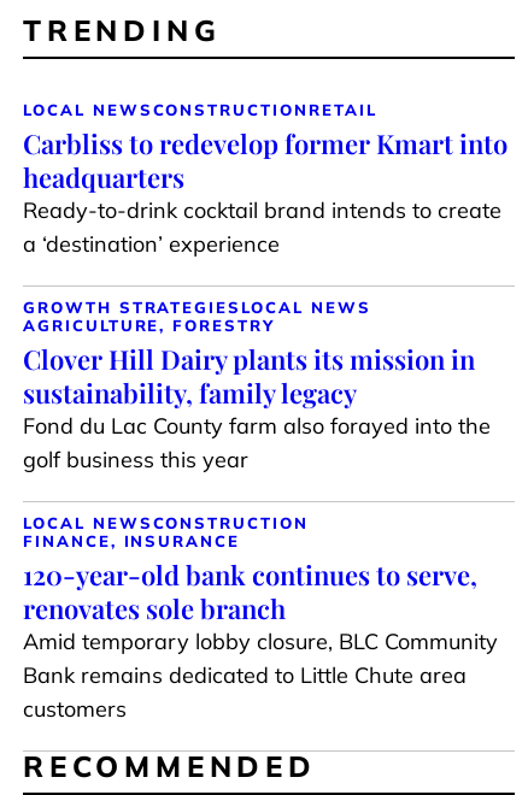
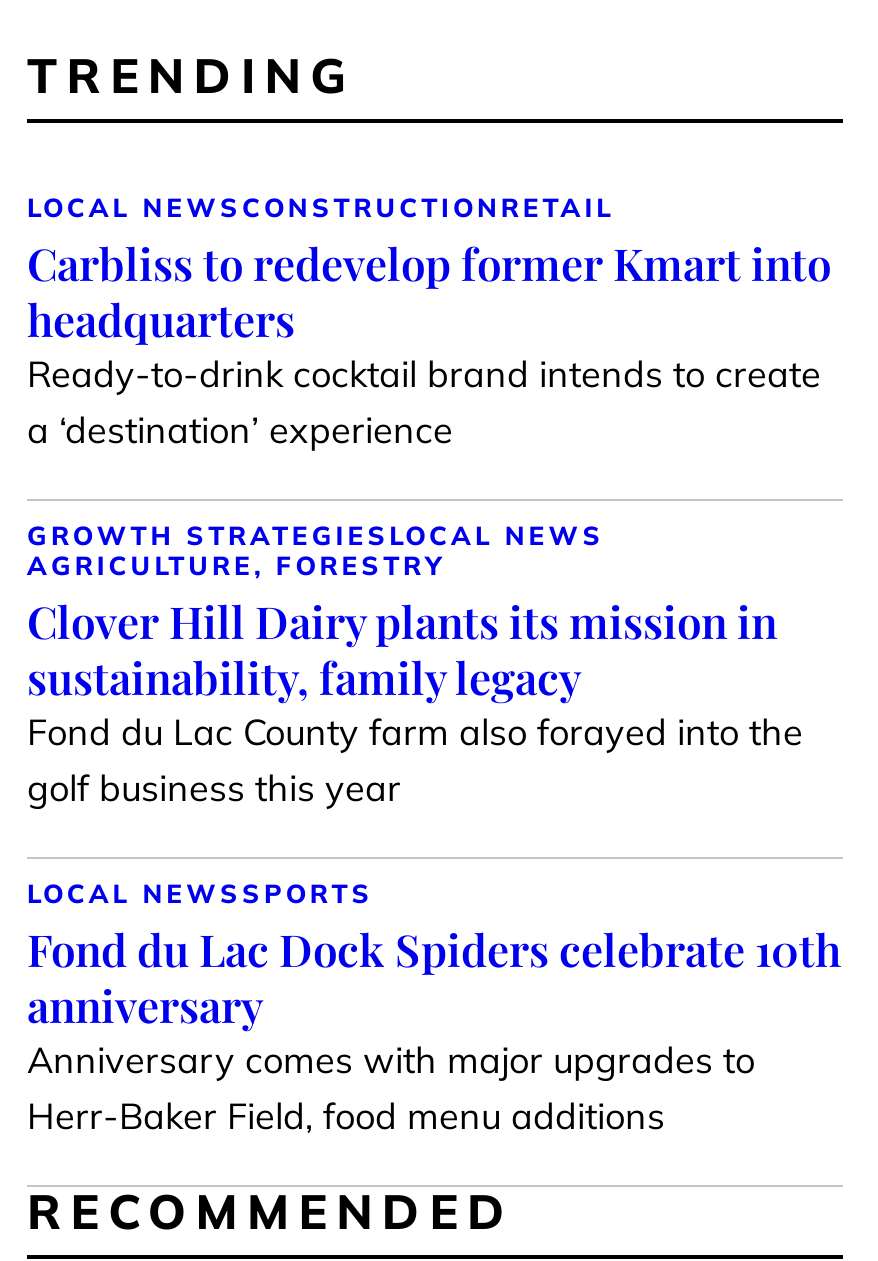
[23,513,498,722] LOCAL NEWS CONSTRUCTION | FINANCE, INSURANCE | 120-year-old bank continues to serve, | renovates sole branch | Amid temporary lobby closure, BLC Community | Bank remains dedicated to Little Chute area | customers -> [27,878,841,1140] LOCAL NEWS SPORTS | Fond du Lac Dock Spiders celebrate 10th | anniversary | Anniversary comes with major upgrades to | Herr-Baker Field, food menu additions

